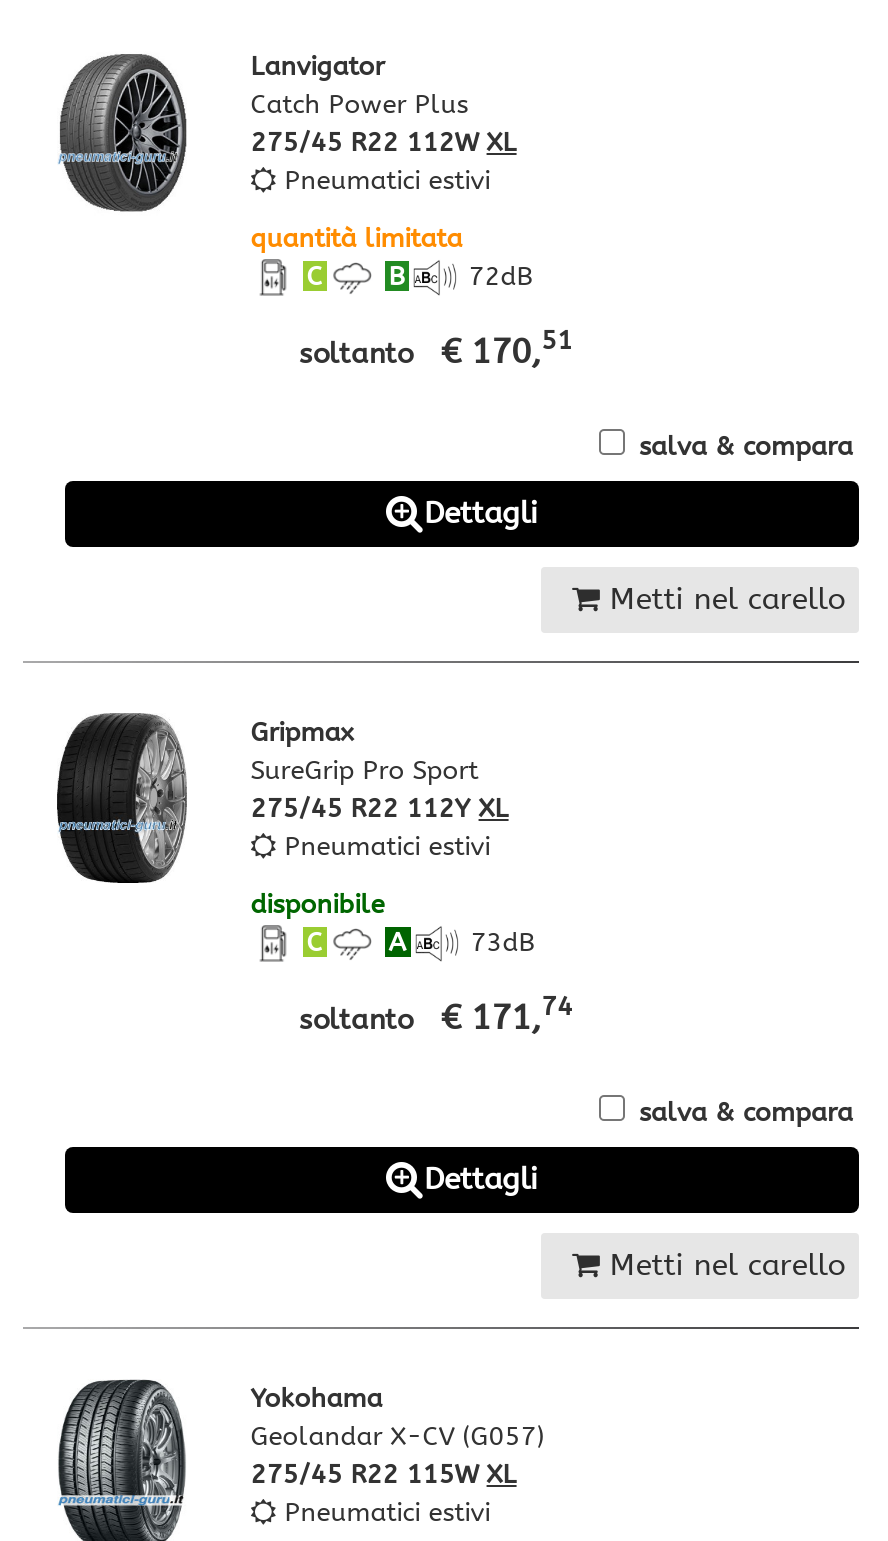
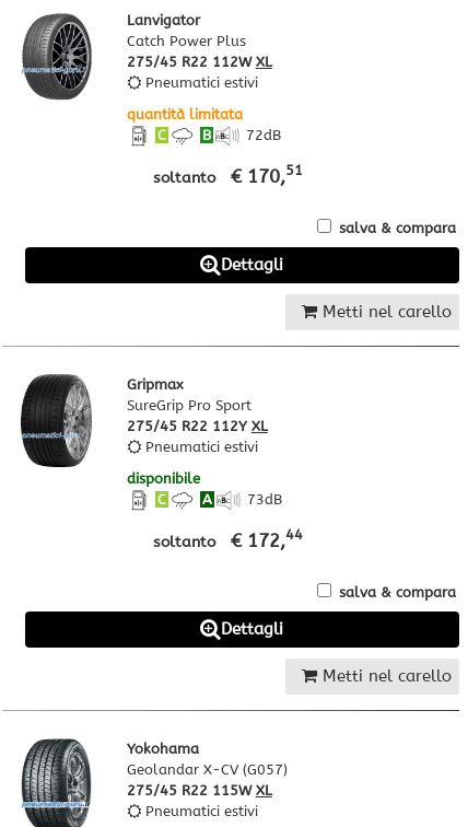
[299,992,573,1037] soltanto € 171,74 -> [153,527,303,551] soltanto € 172,44

